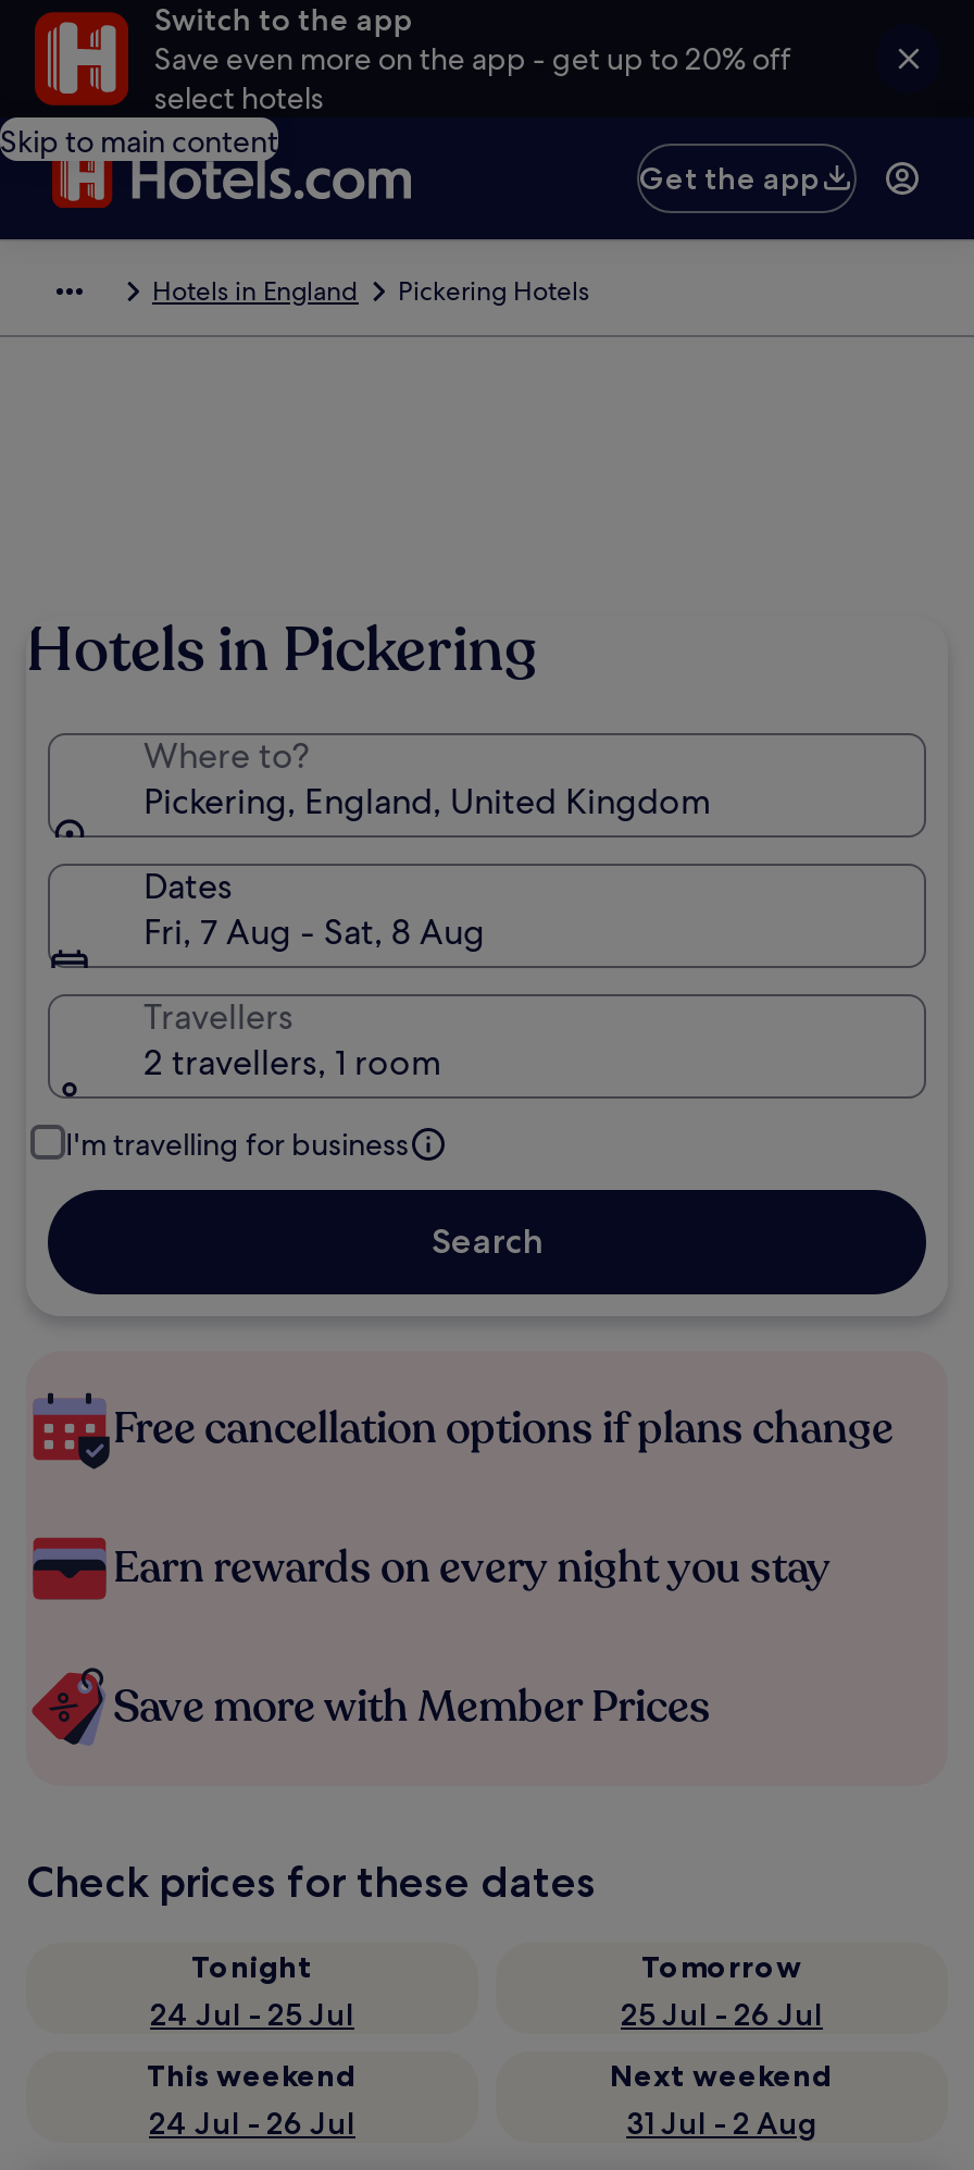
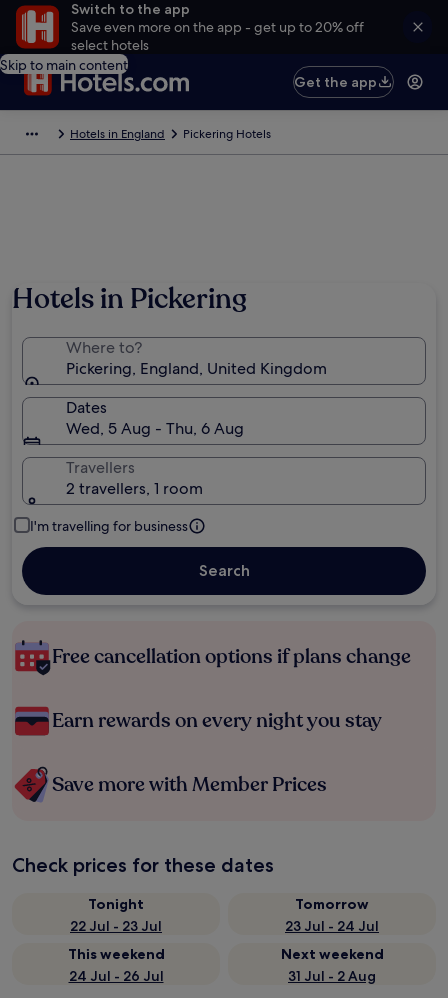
[143,909,485,955] Fri, 7 Aug - Sat, 8 Aug -> [66,418,244,439] Wed, 5 Aug - Thu, 6 Aug
[150,1995,354,2034] 24 Jul - 25 Jul -> [70,917,162,935] 22 Jul - 23 Jul
[621,1995,823,2034] 25 Jul - 26 Jul -> [285,917,379,935] 23 Jul - 24 Jul

